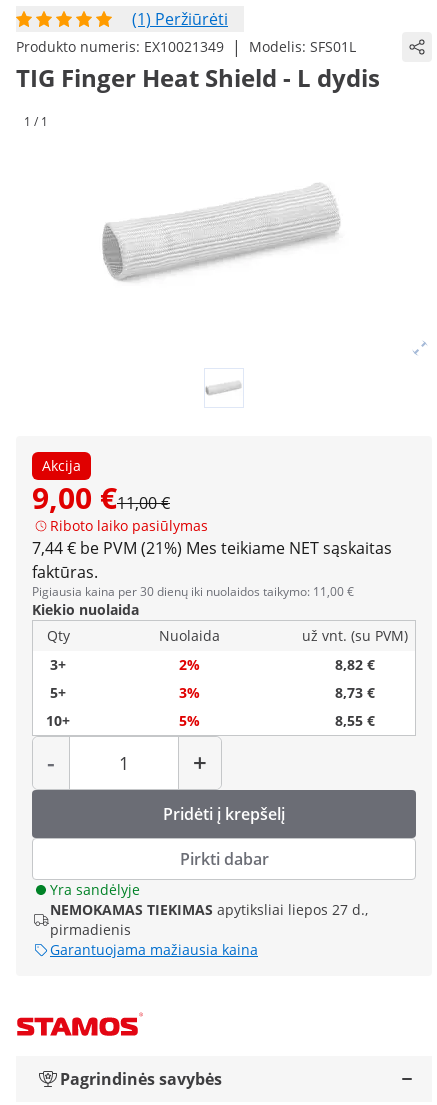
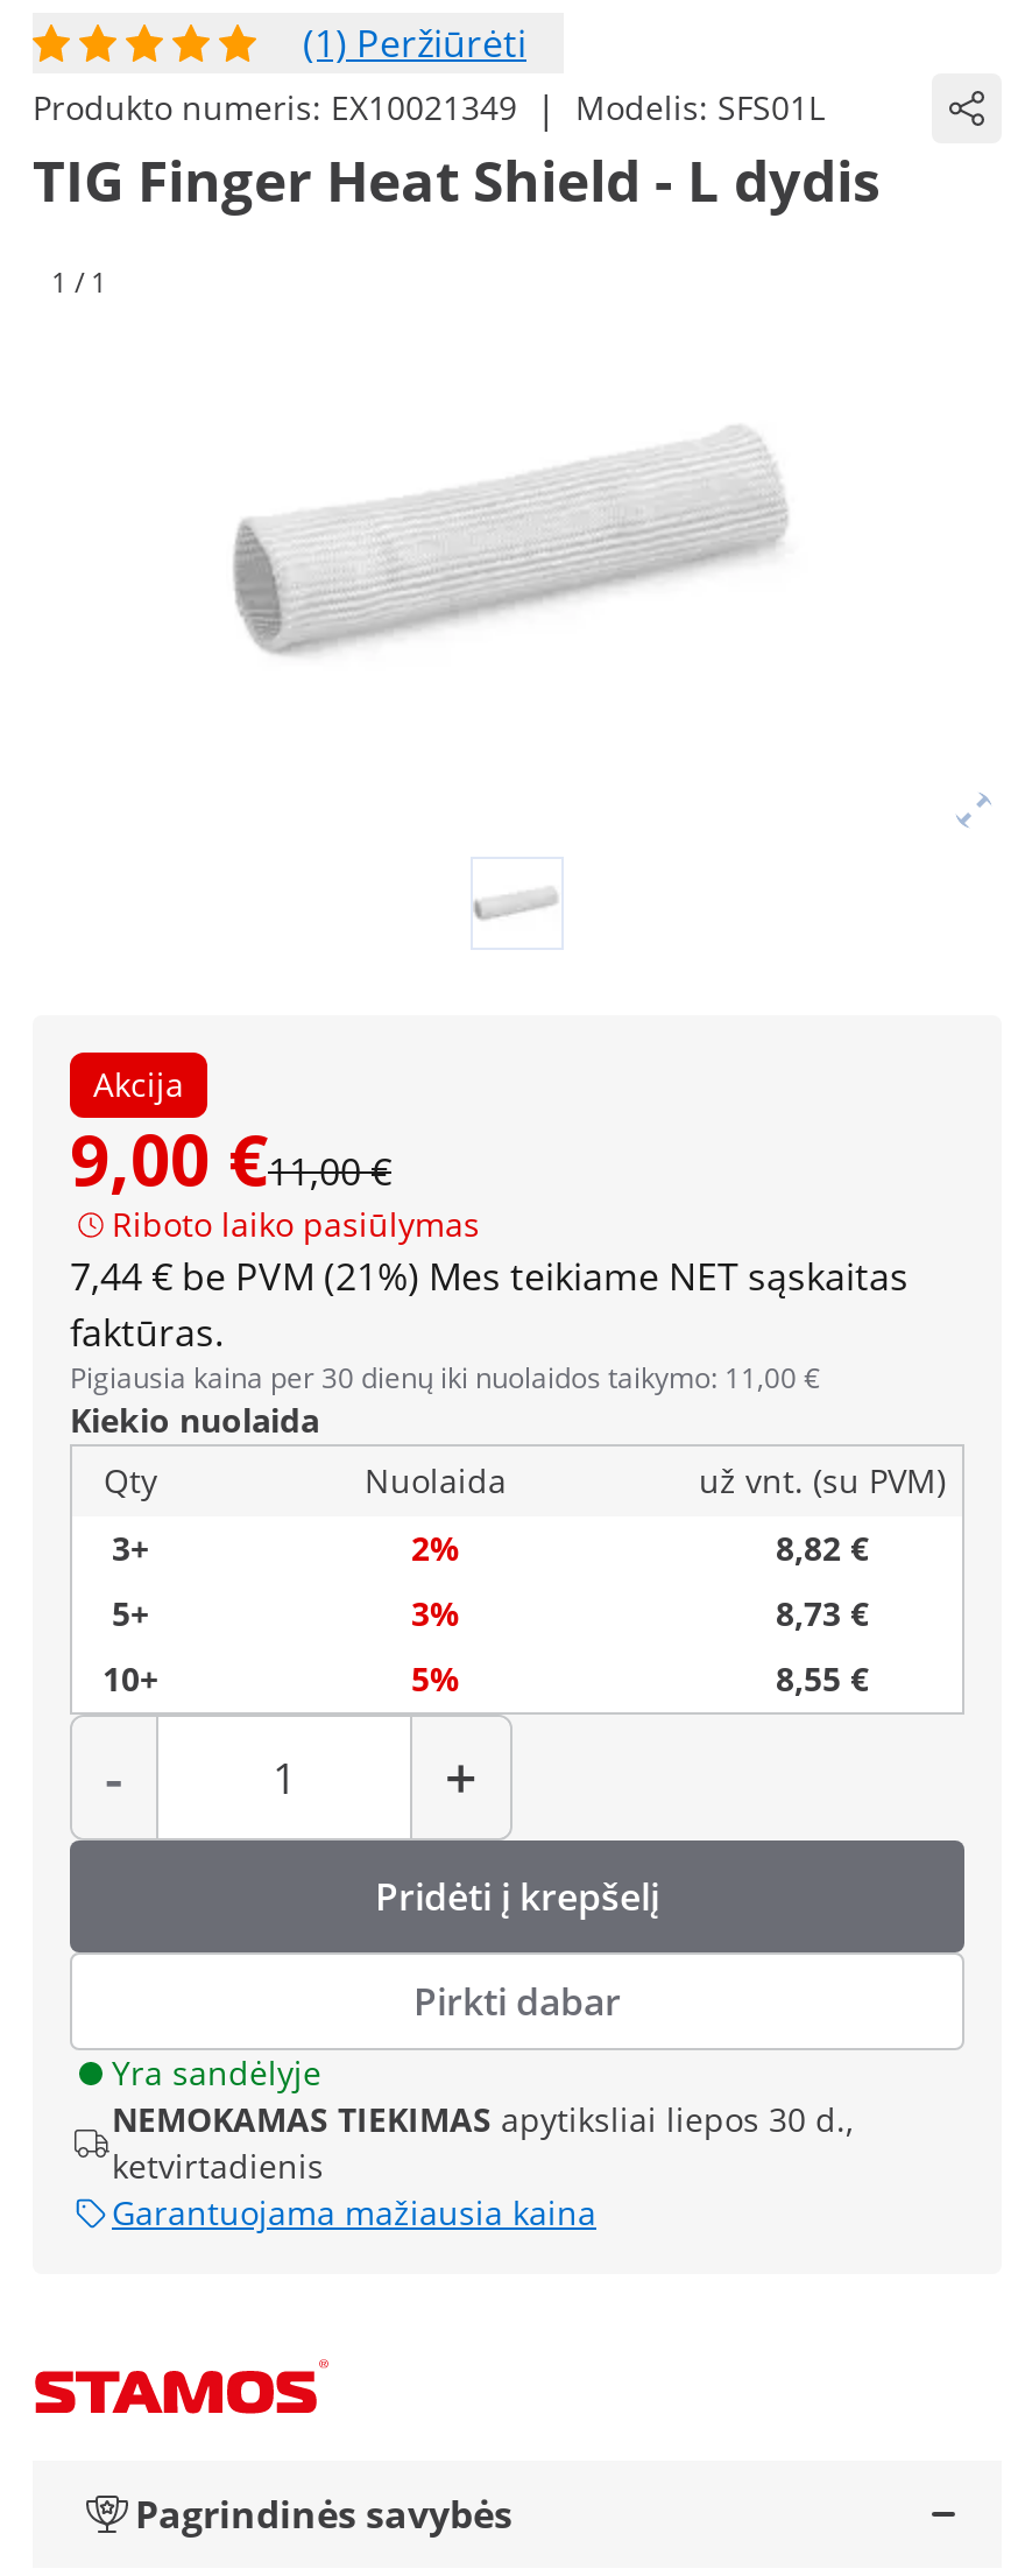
[50,900,368,939] NEMOKAMAS TIEKIMAS apytiksliai liepos 27 d., | pirmadienis -> [112,2097,853,2188] NEMOKAMAS TIEKIMAS apytiksliai liepos 30 d., | ketvirtadienis

